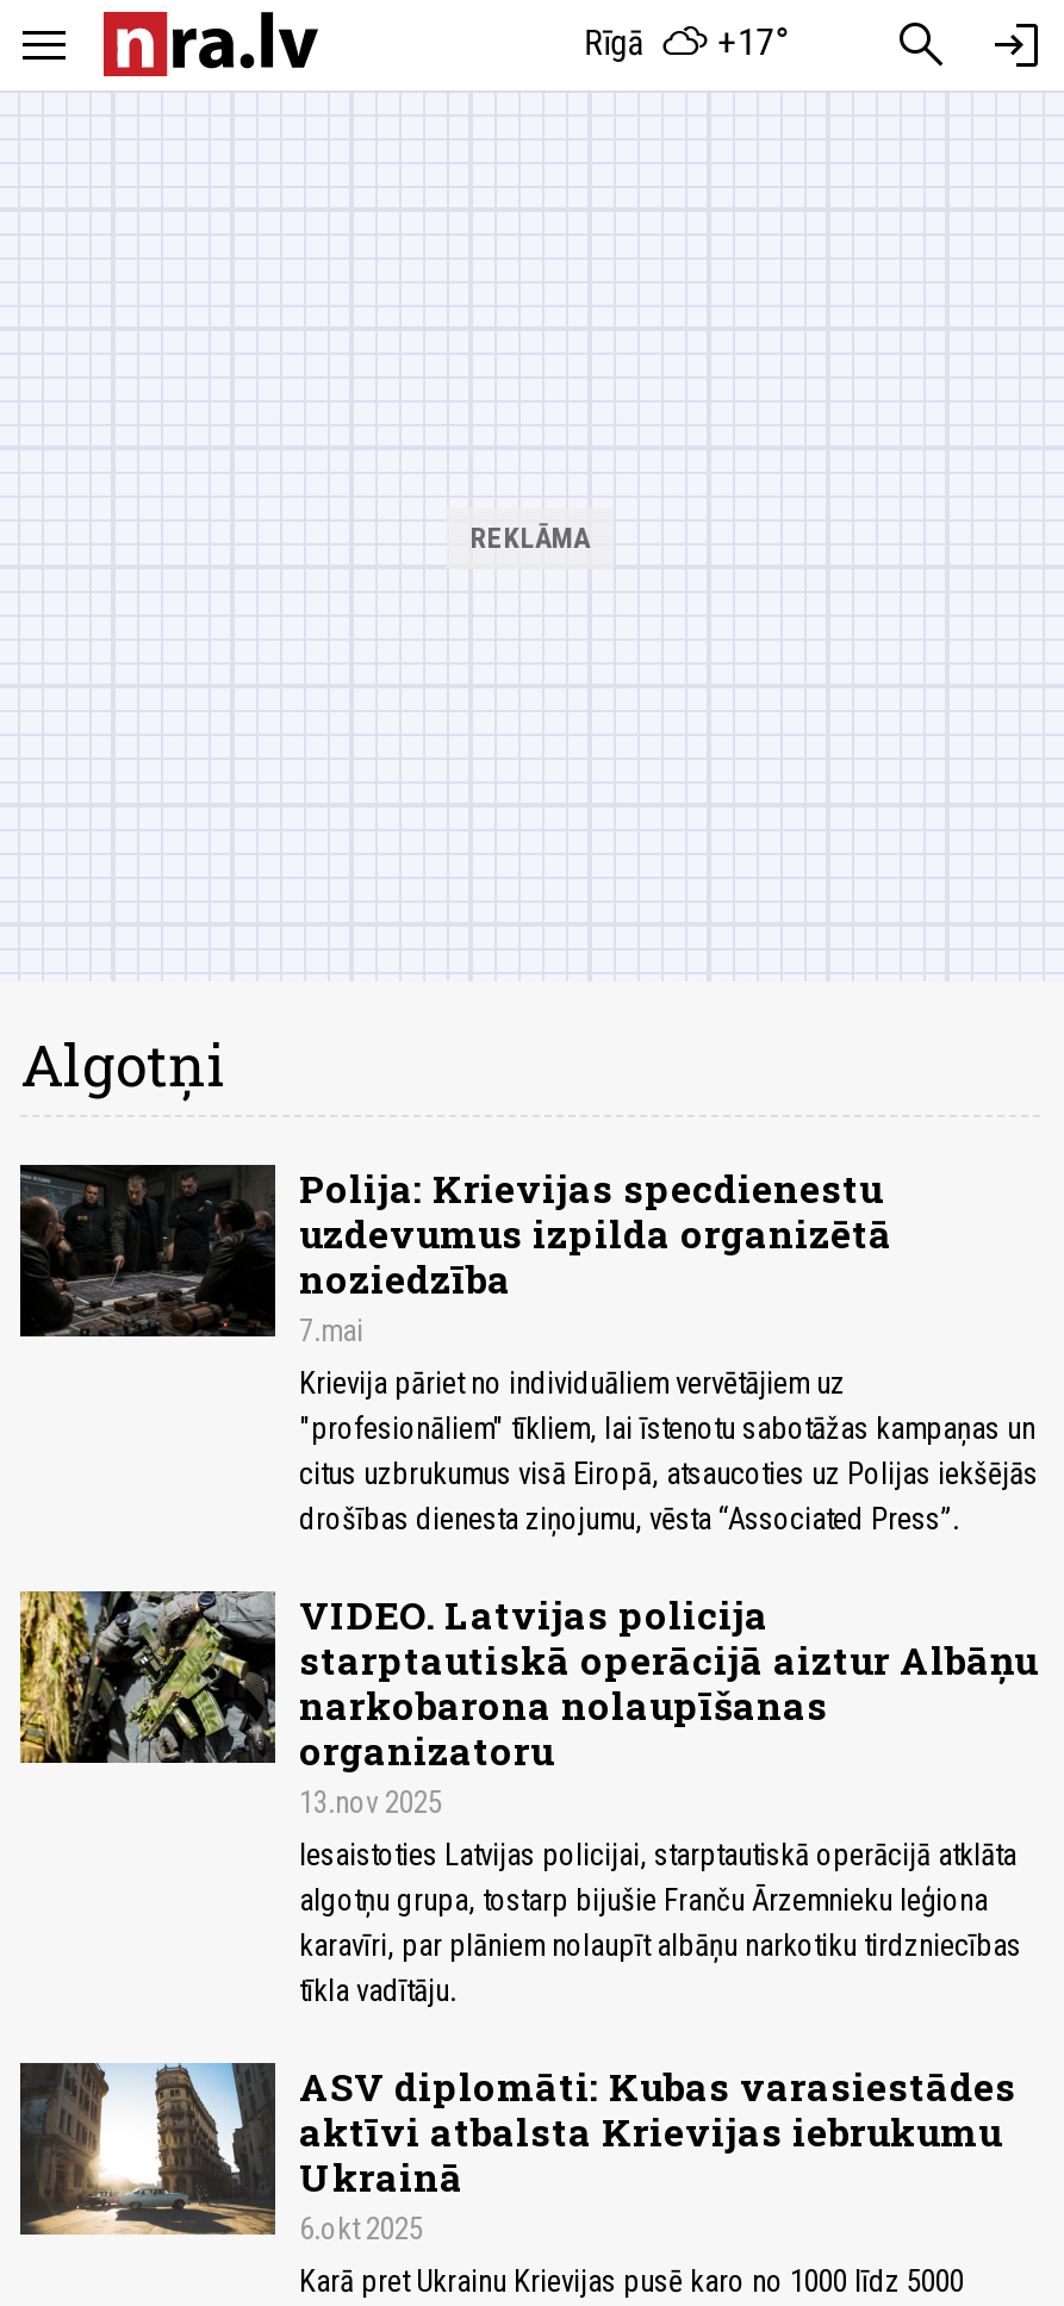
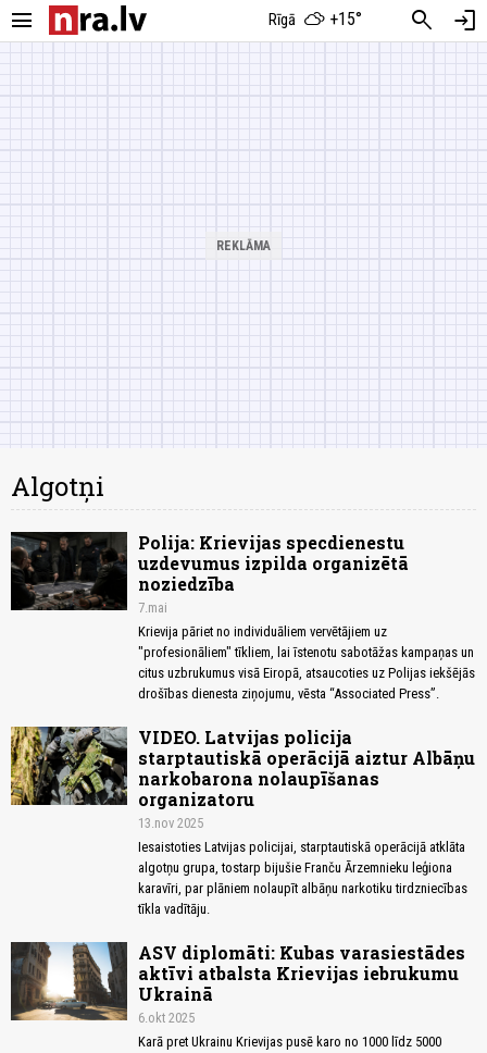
[585,19,789,64] Rīgā +17° -> [268,9,362,29] Rīgā +15°

